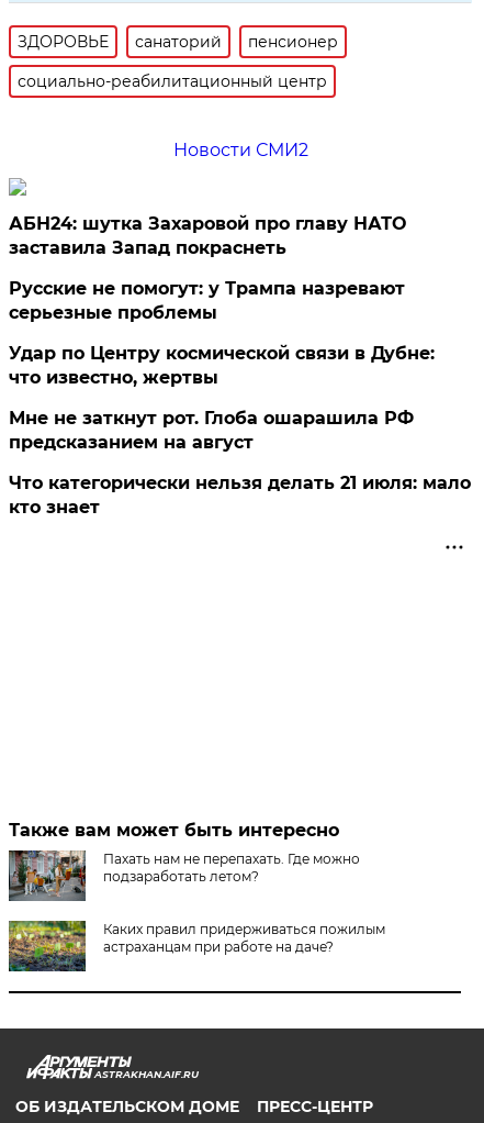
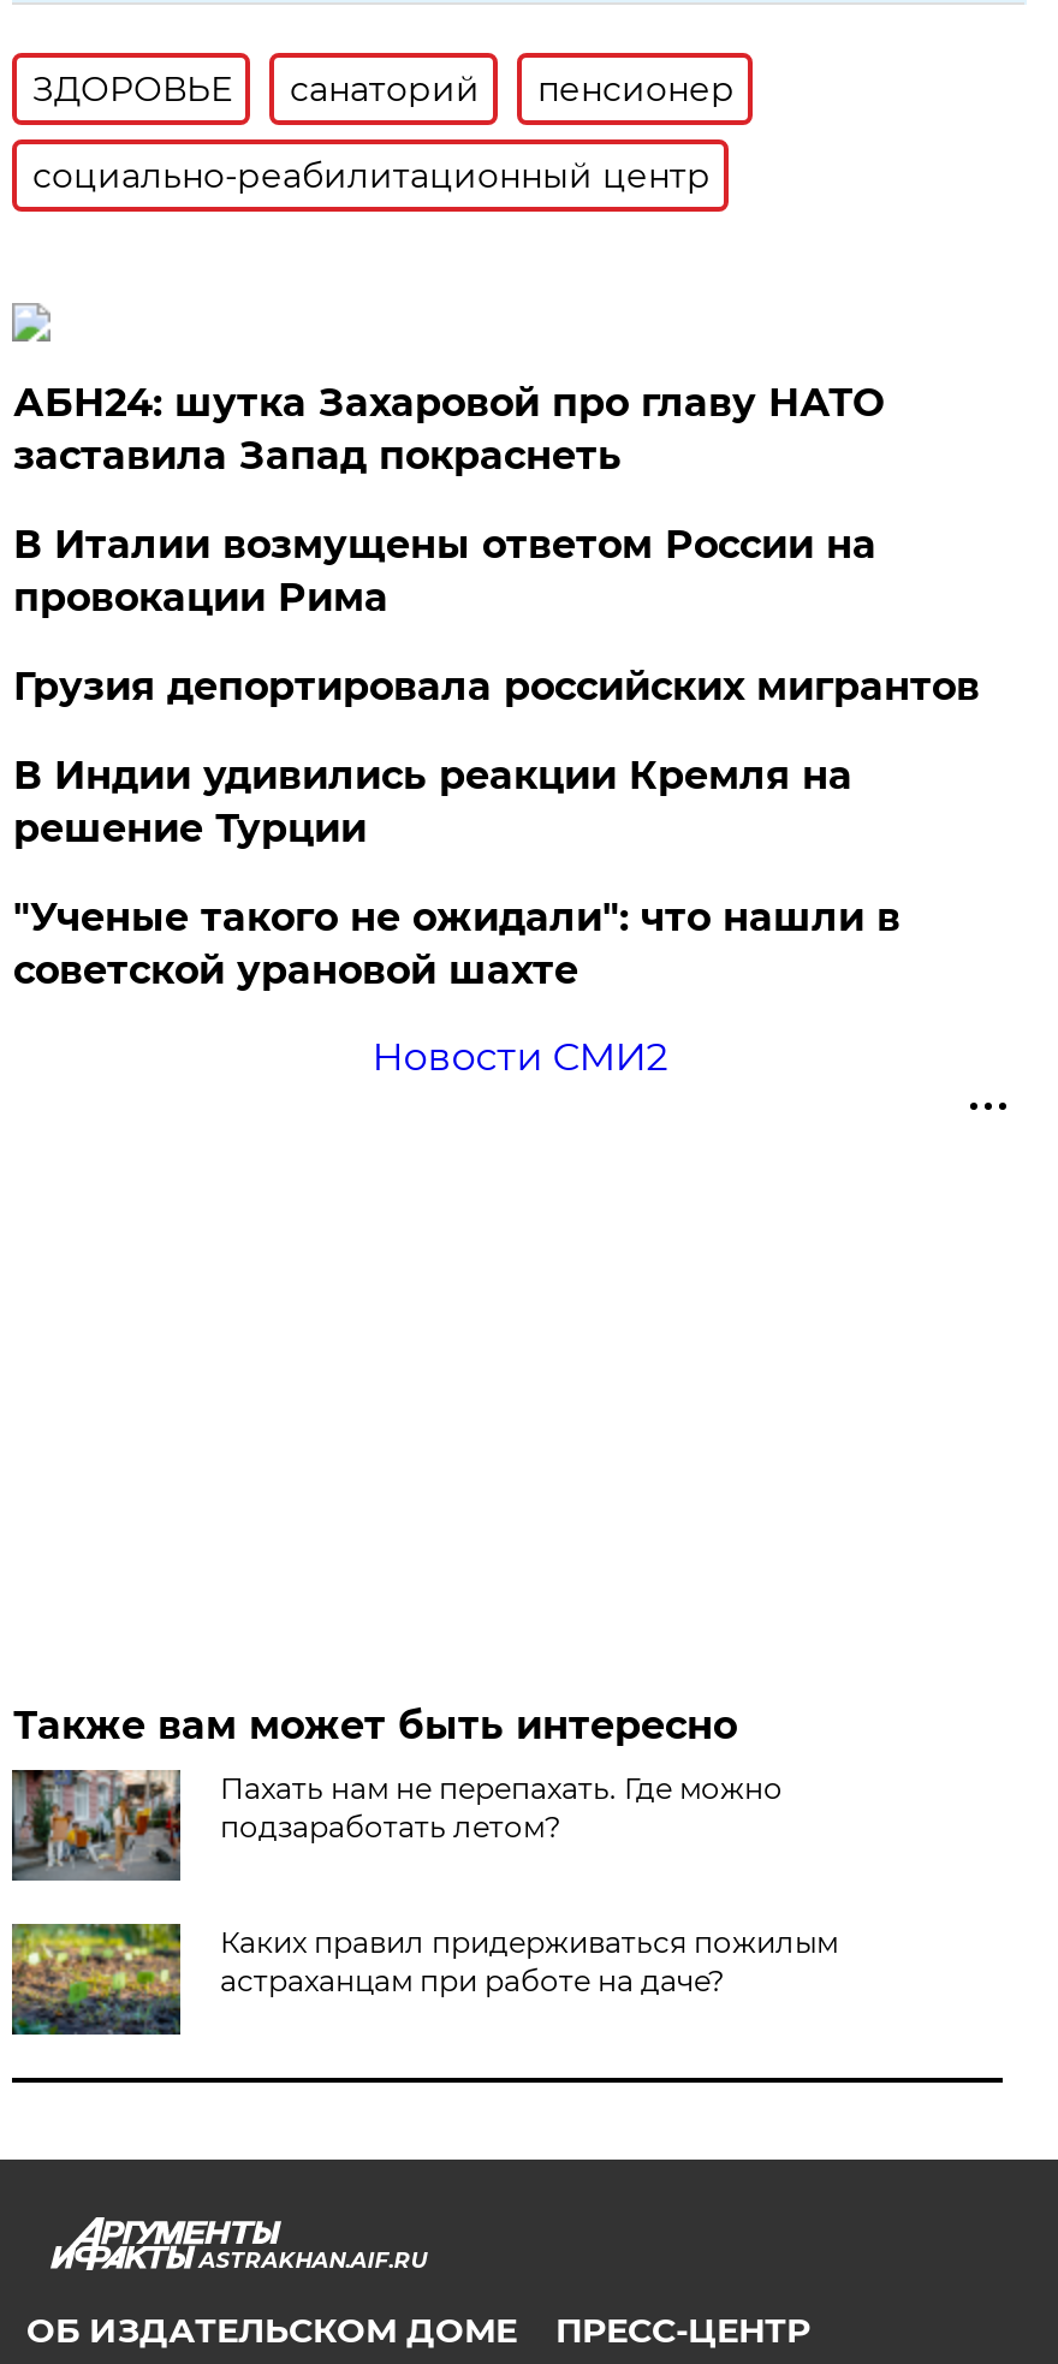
[173,140,308,160] Новости СМИ2 -> none
[9,278,471,518] Русские не помогут: у Трампа назревают | серьезные проблемы | Удар по Центру космической связи в Дубне: | что известно, жертвы | Мне не заткнут рот. Глоба ошарашила РФ | предсказанием на август | Что категорически нельзя делать 21 июля: мало | кто знает -> [13,522,980,1080] В Италии возмущены ответом России на | провокации Рима | Грузия депортировала российских мигрантов | В Индии удивились реакции Кремля на | решение Турции | "Ученые такого не ожидали": что нашли в | советской урановой шахте | Новости СМИ2

